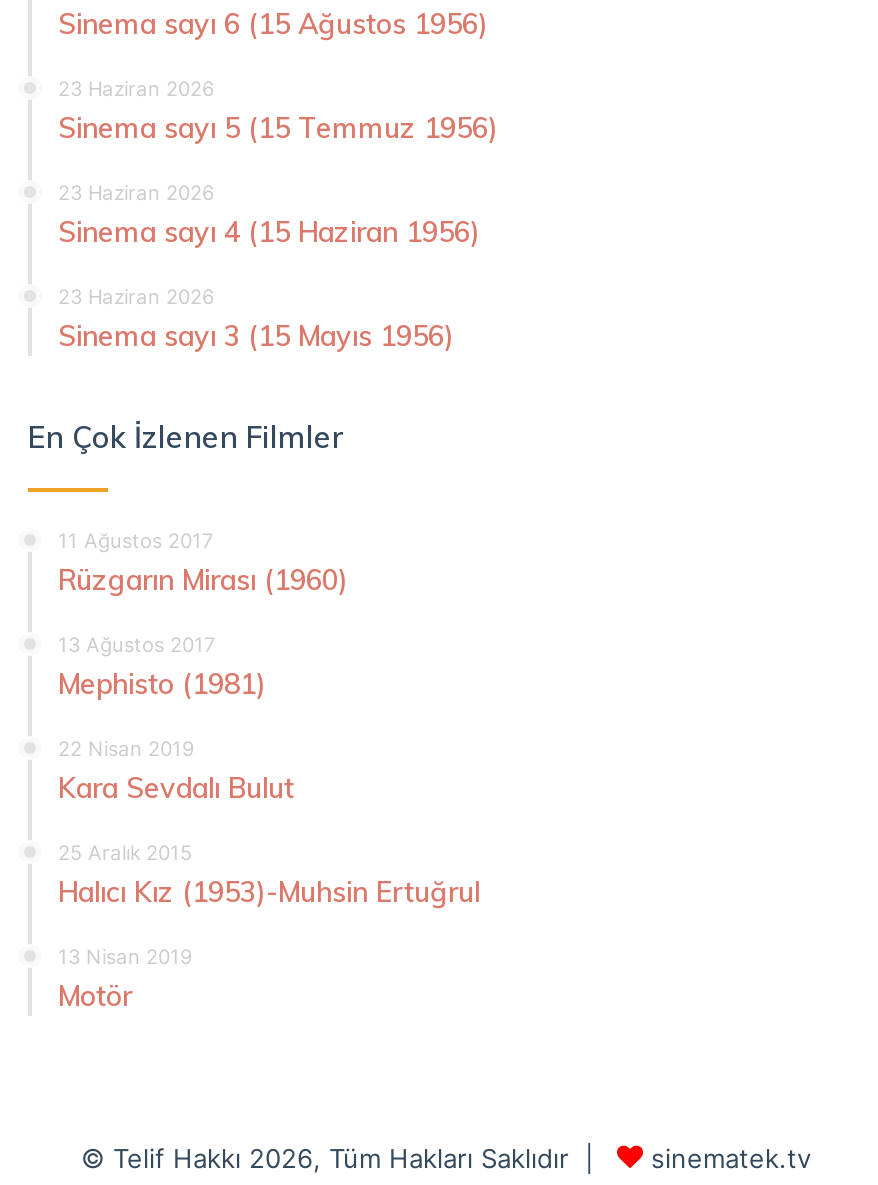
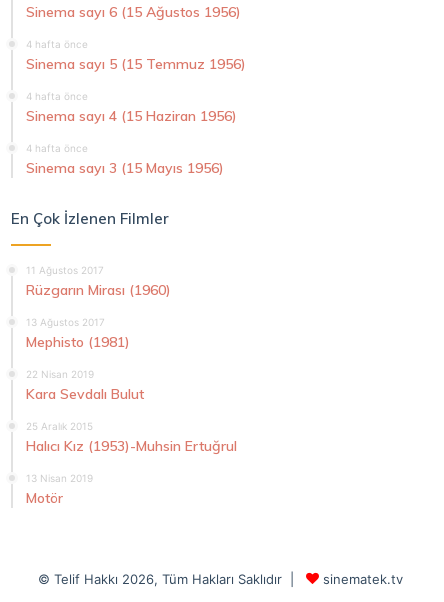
[58,75,214,99] 23 Haziran 2026 -> [26,38,88,50] 4 hafta önce
[58,179,214,203] 23 Haziran 2026 -> [26,90,88,102] 4 hafta önce
[58,283,214,307] 23 Haziran 2026 -> [26,142,88,154] 4 hafta önce

